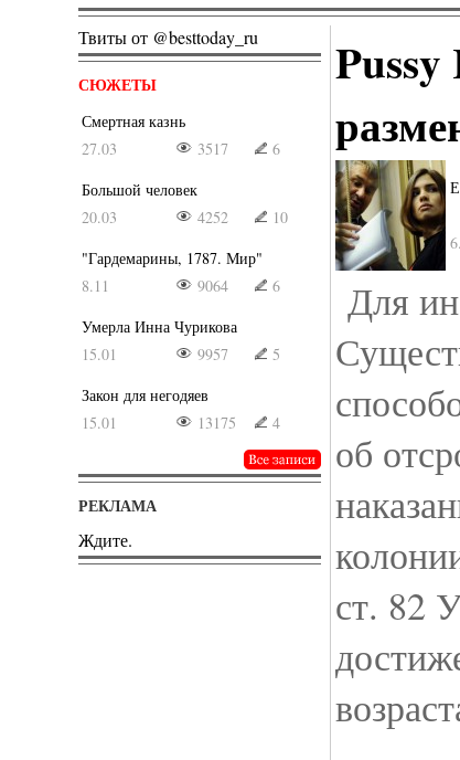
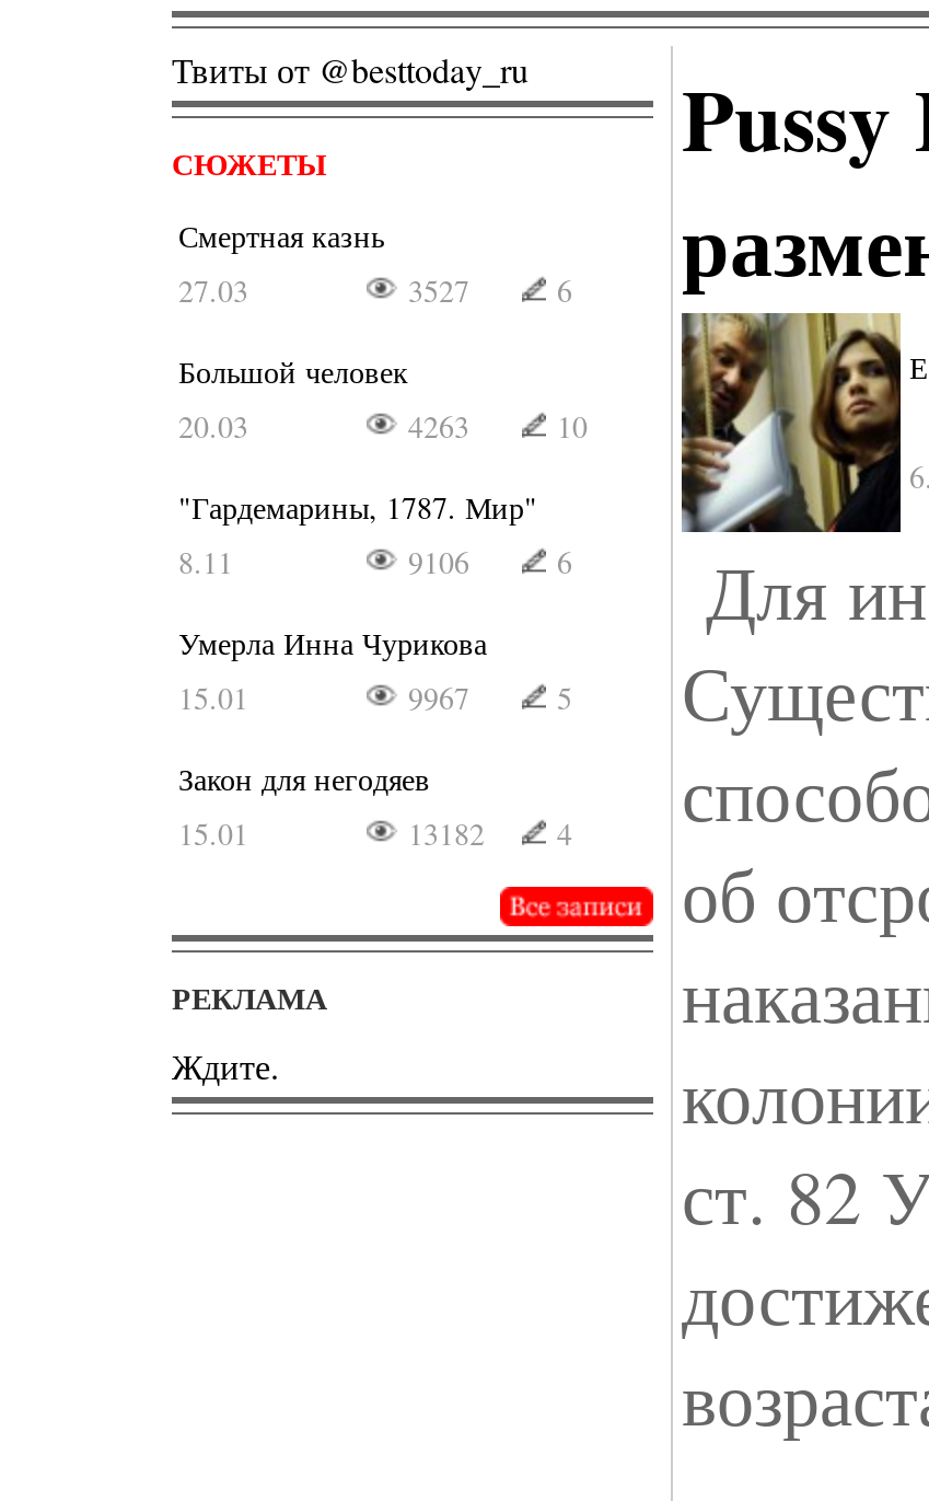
[192,138,280,159] 3517 6 -> [397,269,572,311] 3527 6
[192,207,288,228] 4252 10 -> [397,405,588,447] 4263 10
[192,275,280,296] 9064 6 -> [397,541,572,582] 9106 6
[192,344,280,365] 9957 5 -> [397,677,572,718] 9967 5
[192,412,280,433] 13175 4 -> [397,812,572,854] 13182 4

